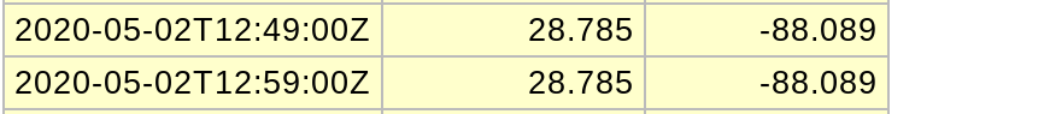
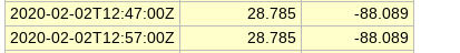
[14,12,371,48] 2020-05-02T12:49:00Z -> [10,6,175,22] 2020-02-02T12:47:00Z
[14,65,371,101] 2020-05-02T12:59:00Z -> [10,30,175,47] 2020-02-02T12:57:00Z

